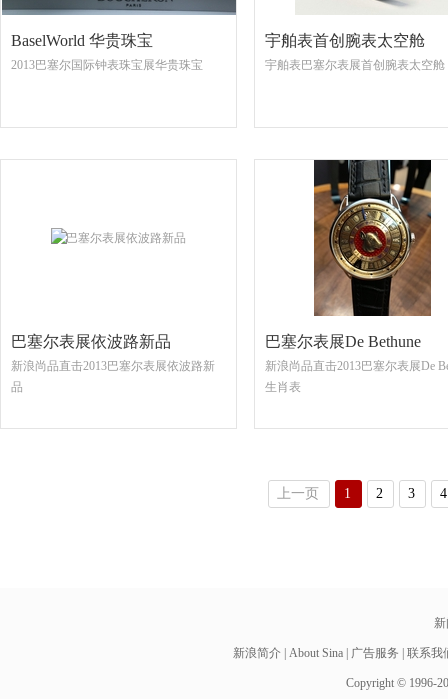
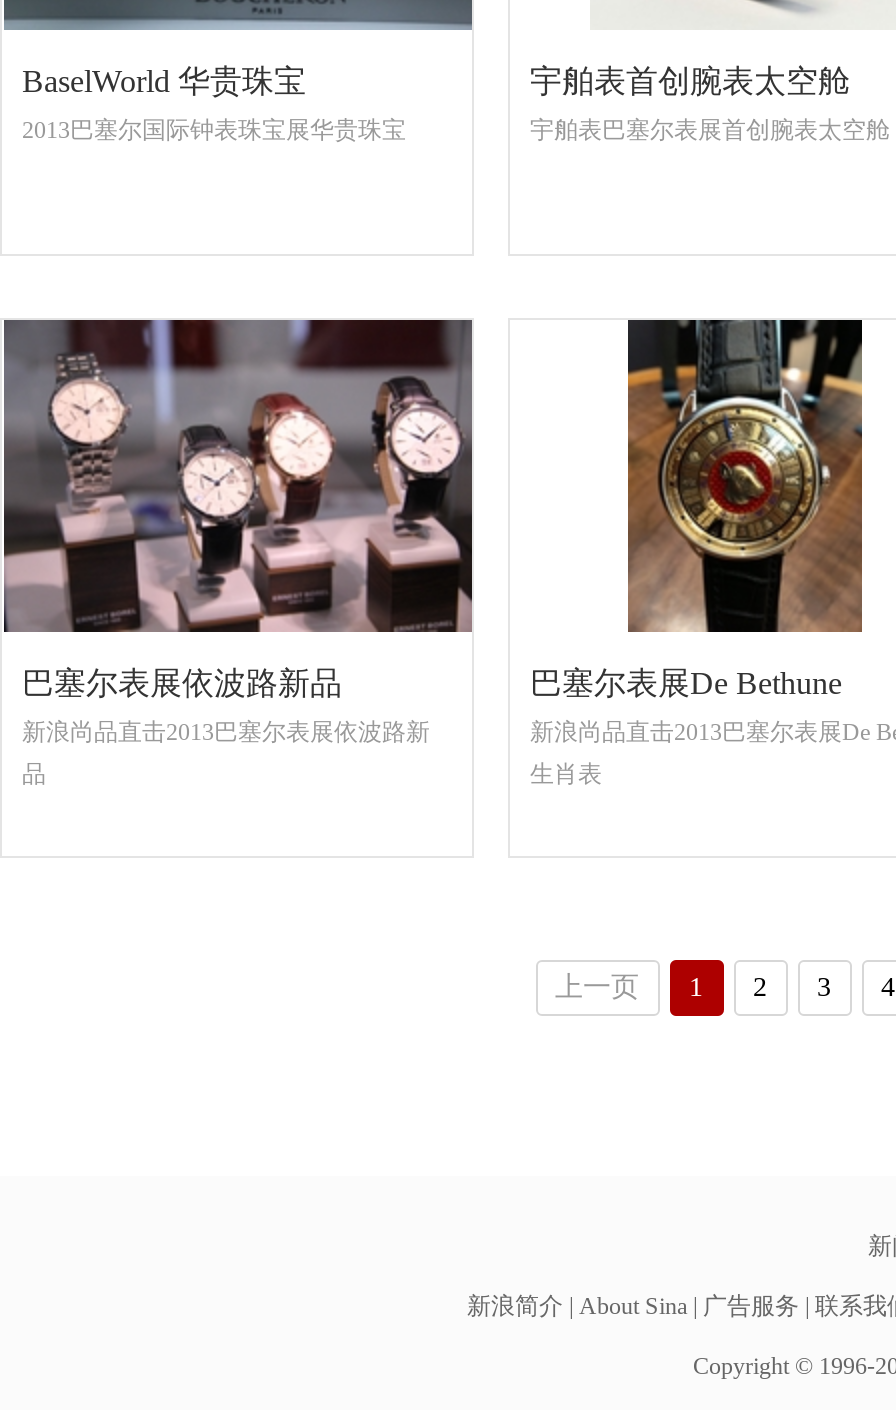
none -> [6,318,474,634] [image]

